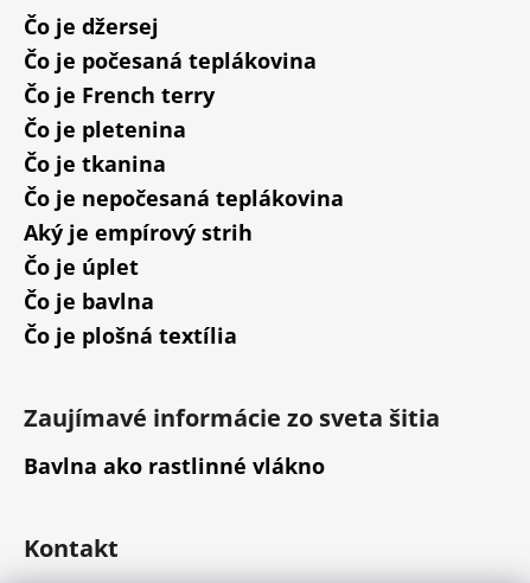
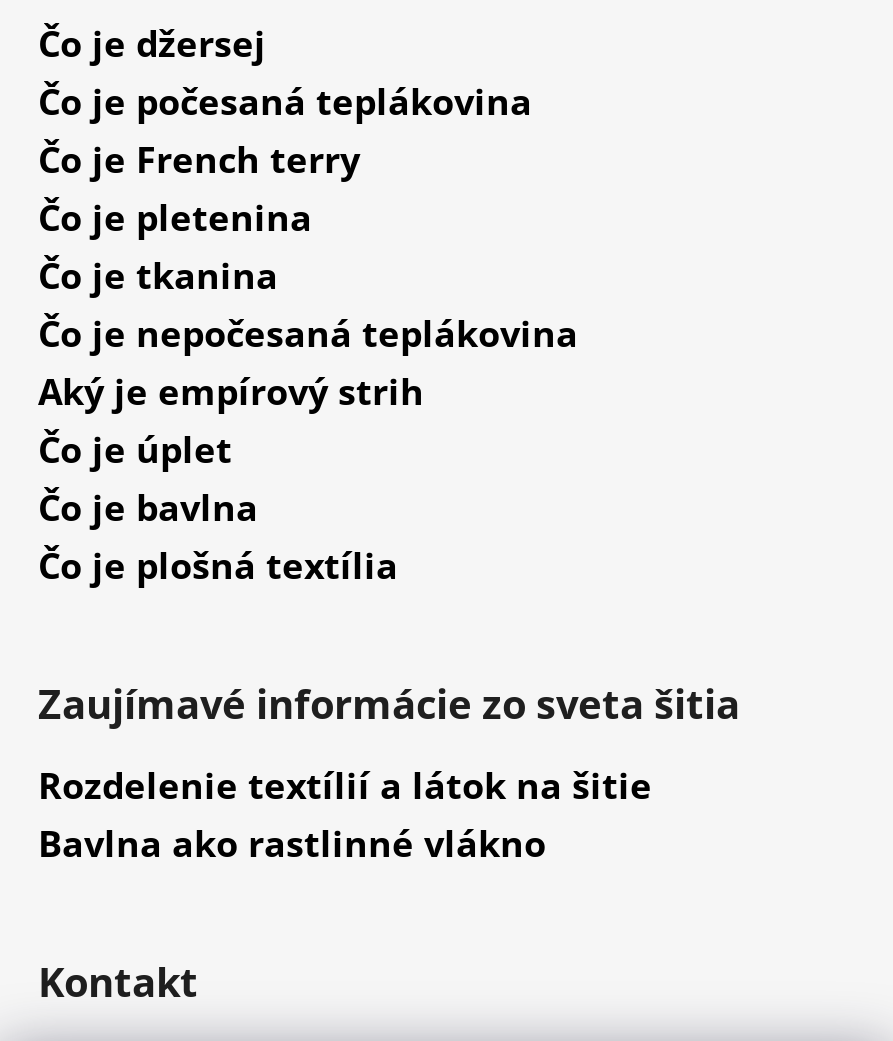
none -> [38,762,652,810] Rozdelenie textílií a látok na šitie

